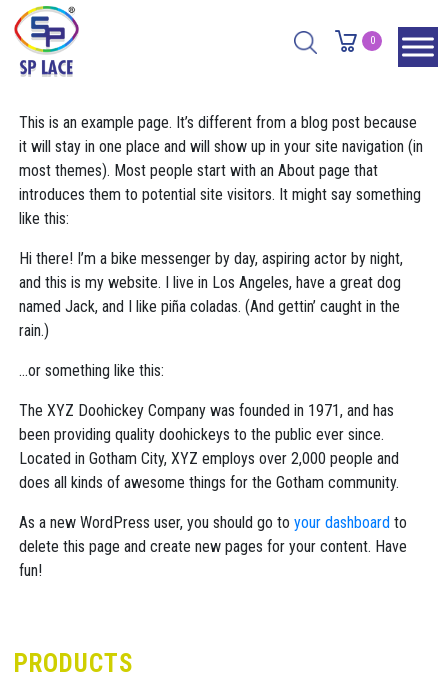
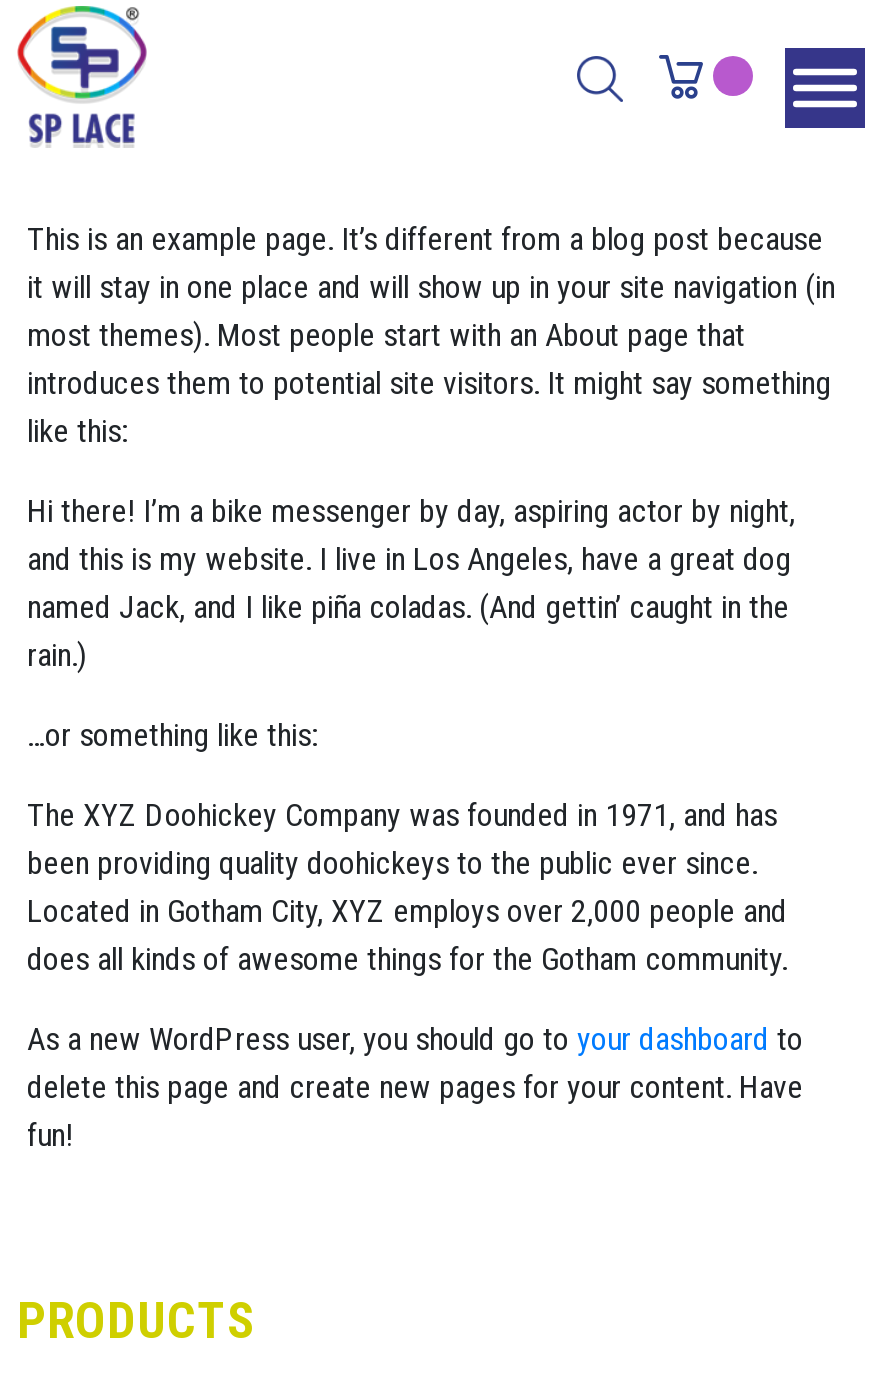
[369,34,374,47] 0 -> none

